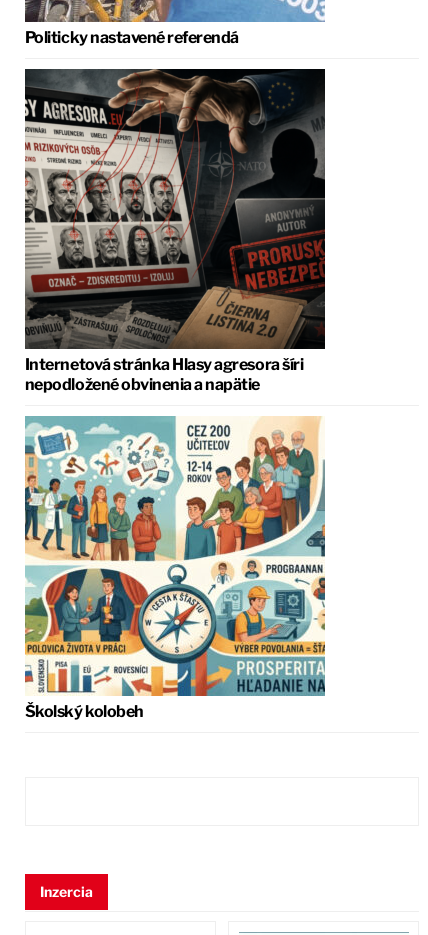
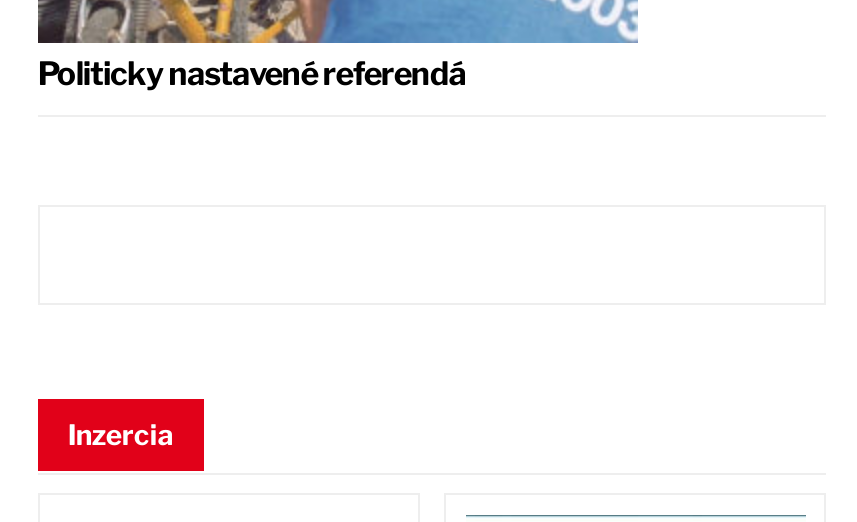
[25,68,326,393] [image] | Internetová stránka Hlasy agresora šíri | nepodložené obvinenia a napätie -> none
[24,415,326,720] [image] | Školský kolobeh -> none

